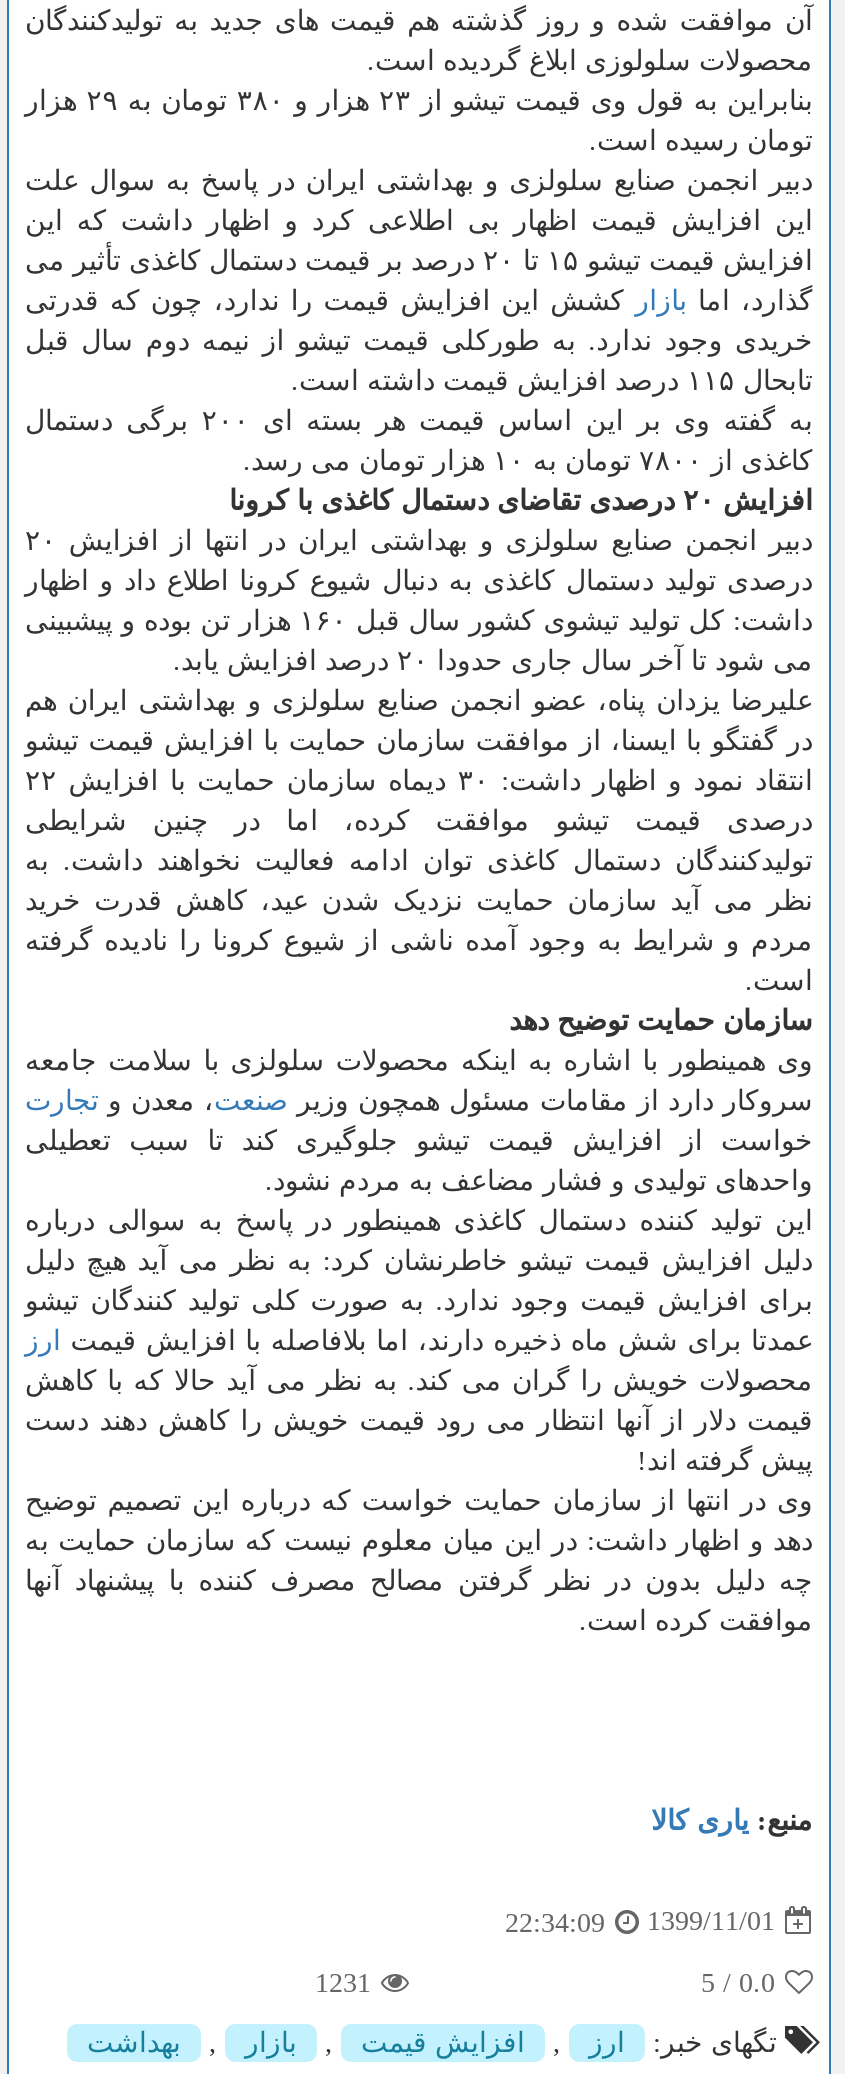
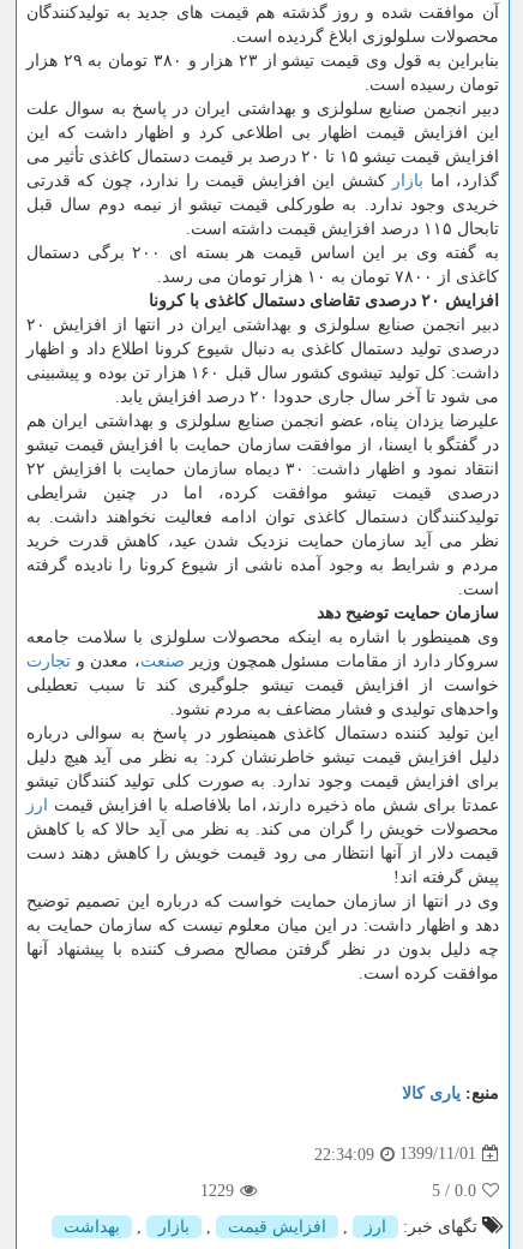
[315,1968,371,1998] 1231 -> [200,1182,234,1200] 1229

